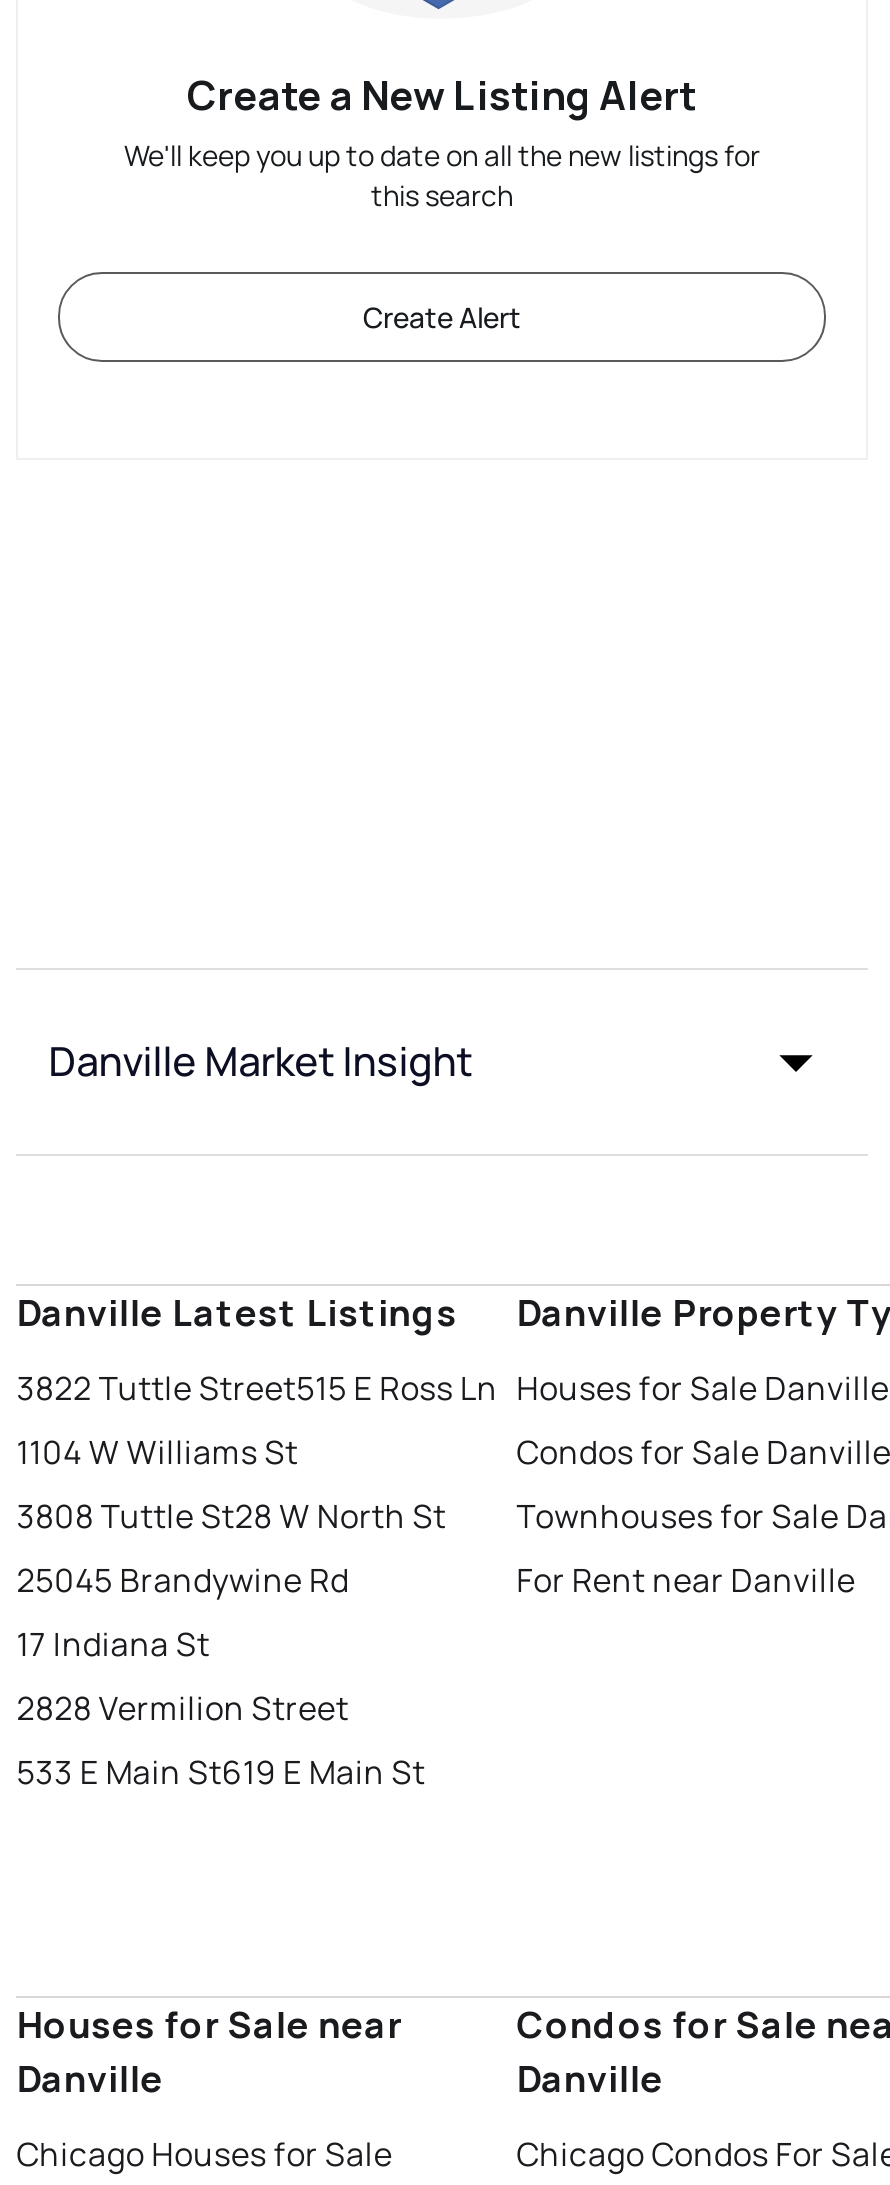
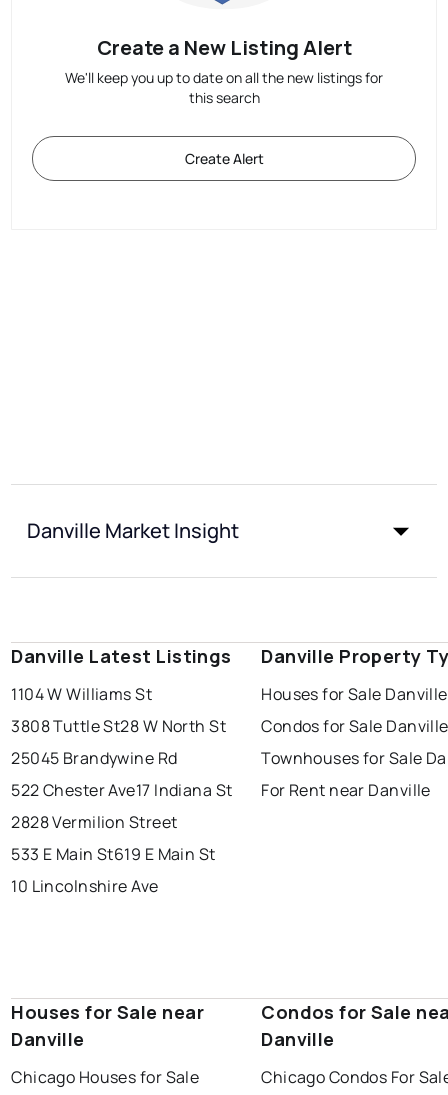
[16,1365,498,1409] 3822 Tuttle Street515 E Ross Ln -> none
moved [16,1429,446,1601] -> [11,683,226,769]: 1104 W Williams St | 3808 Tuttle St28 W North St | 25045 Brandywine Rd
[16,1621,210,1665] 17 Indiana St -> [11,779,232,801] 522 Chester Ave17 Indiana St
moved [16,1685,425,1793] -> [11,811,216,865]: 2828 Vermilion Street | 533 E Main St619 E Main St
none -> [11,875,159,897] 10 Lincolnshire Ave

